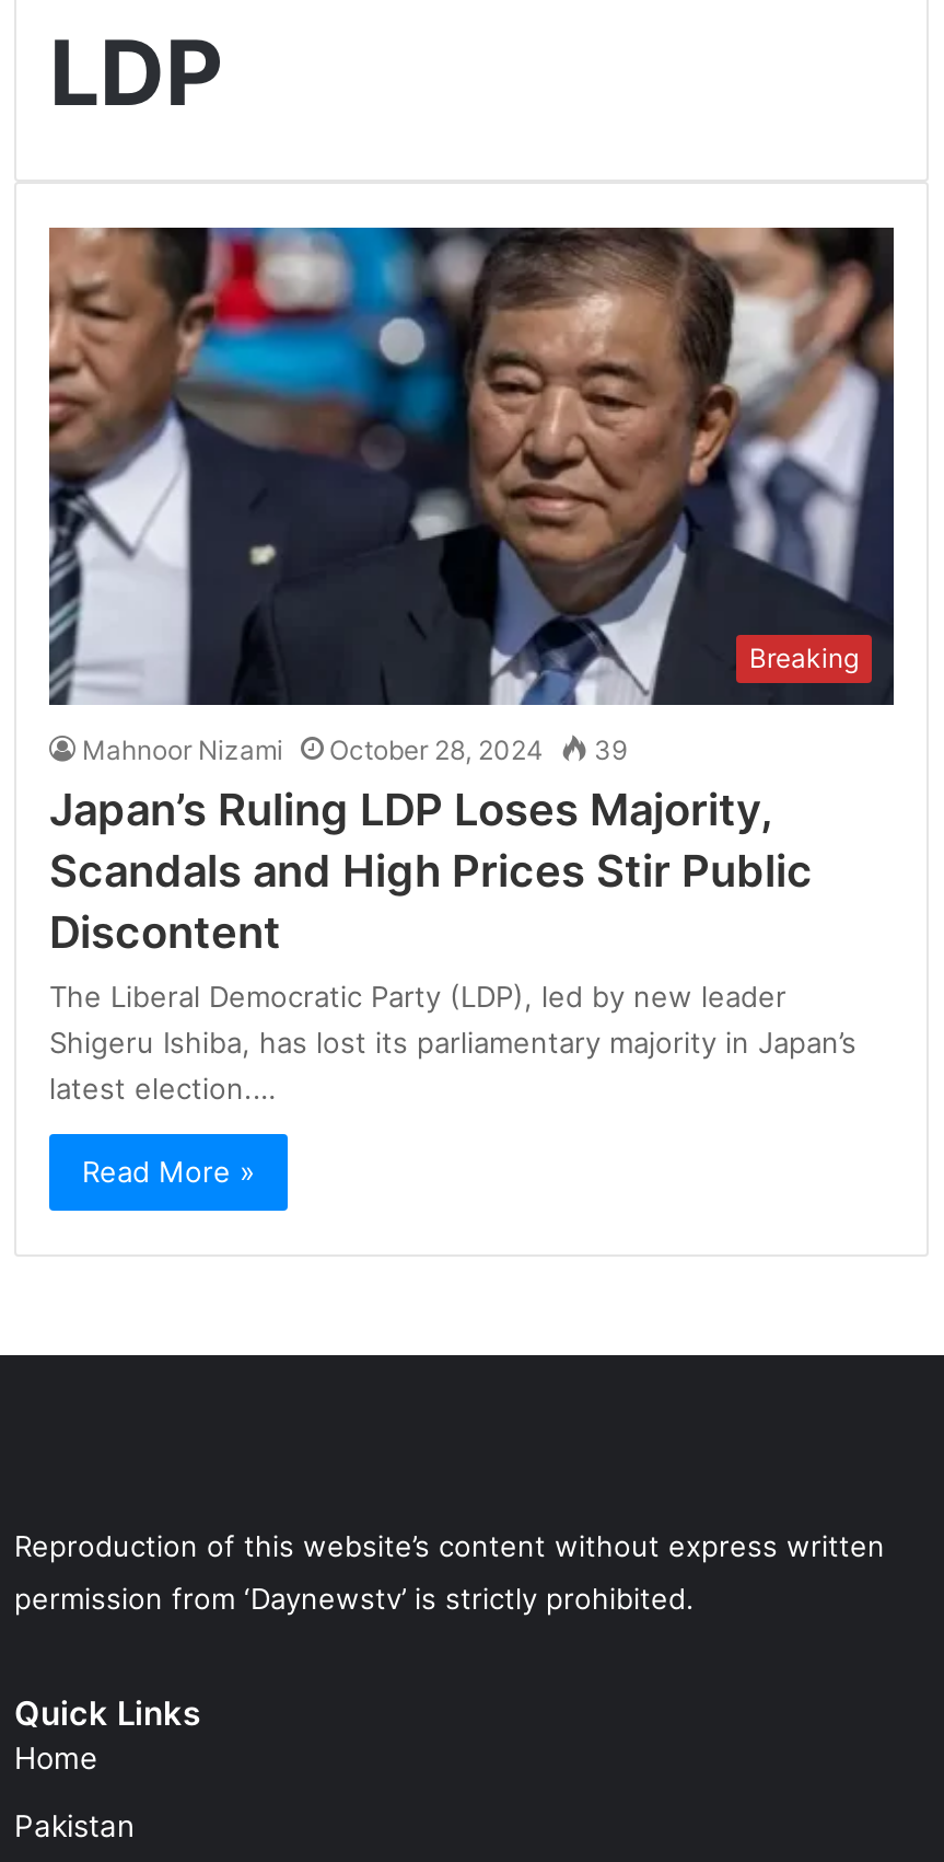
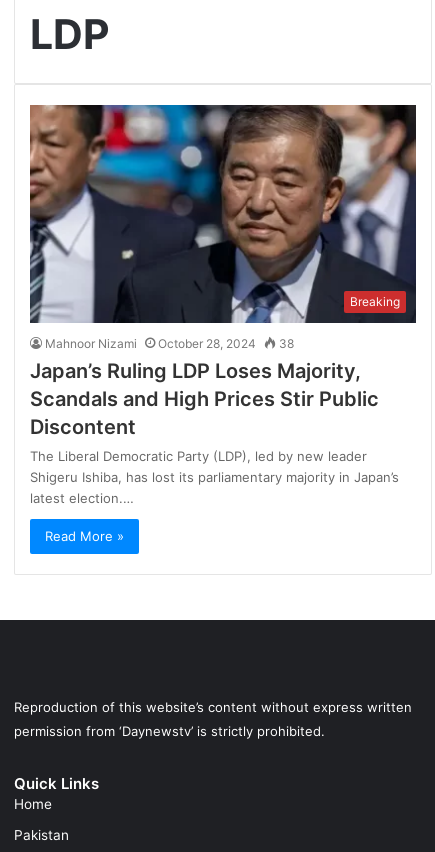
[82,733,627,765] Mahnoor Nizami October 28, 2024 39 -> [45,336,294,351] Mahnoor Nizami October 28, 2024 38

